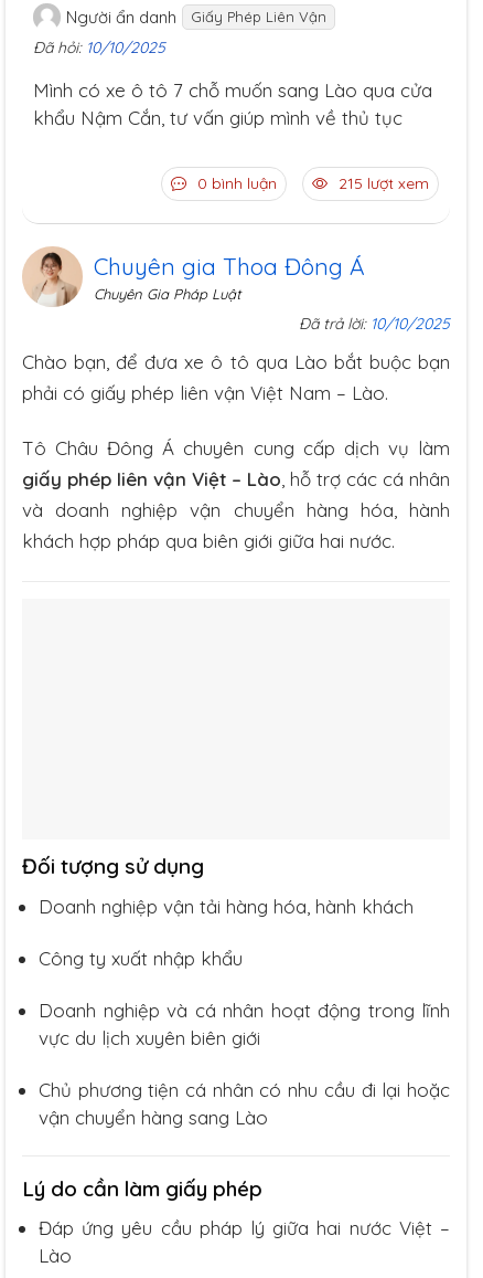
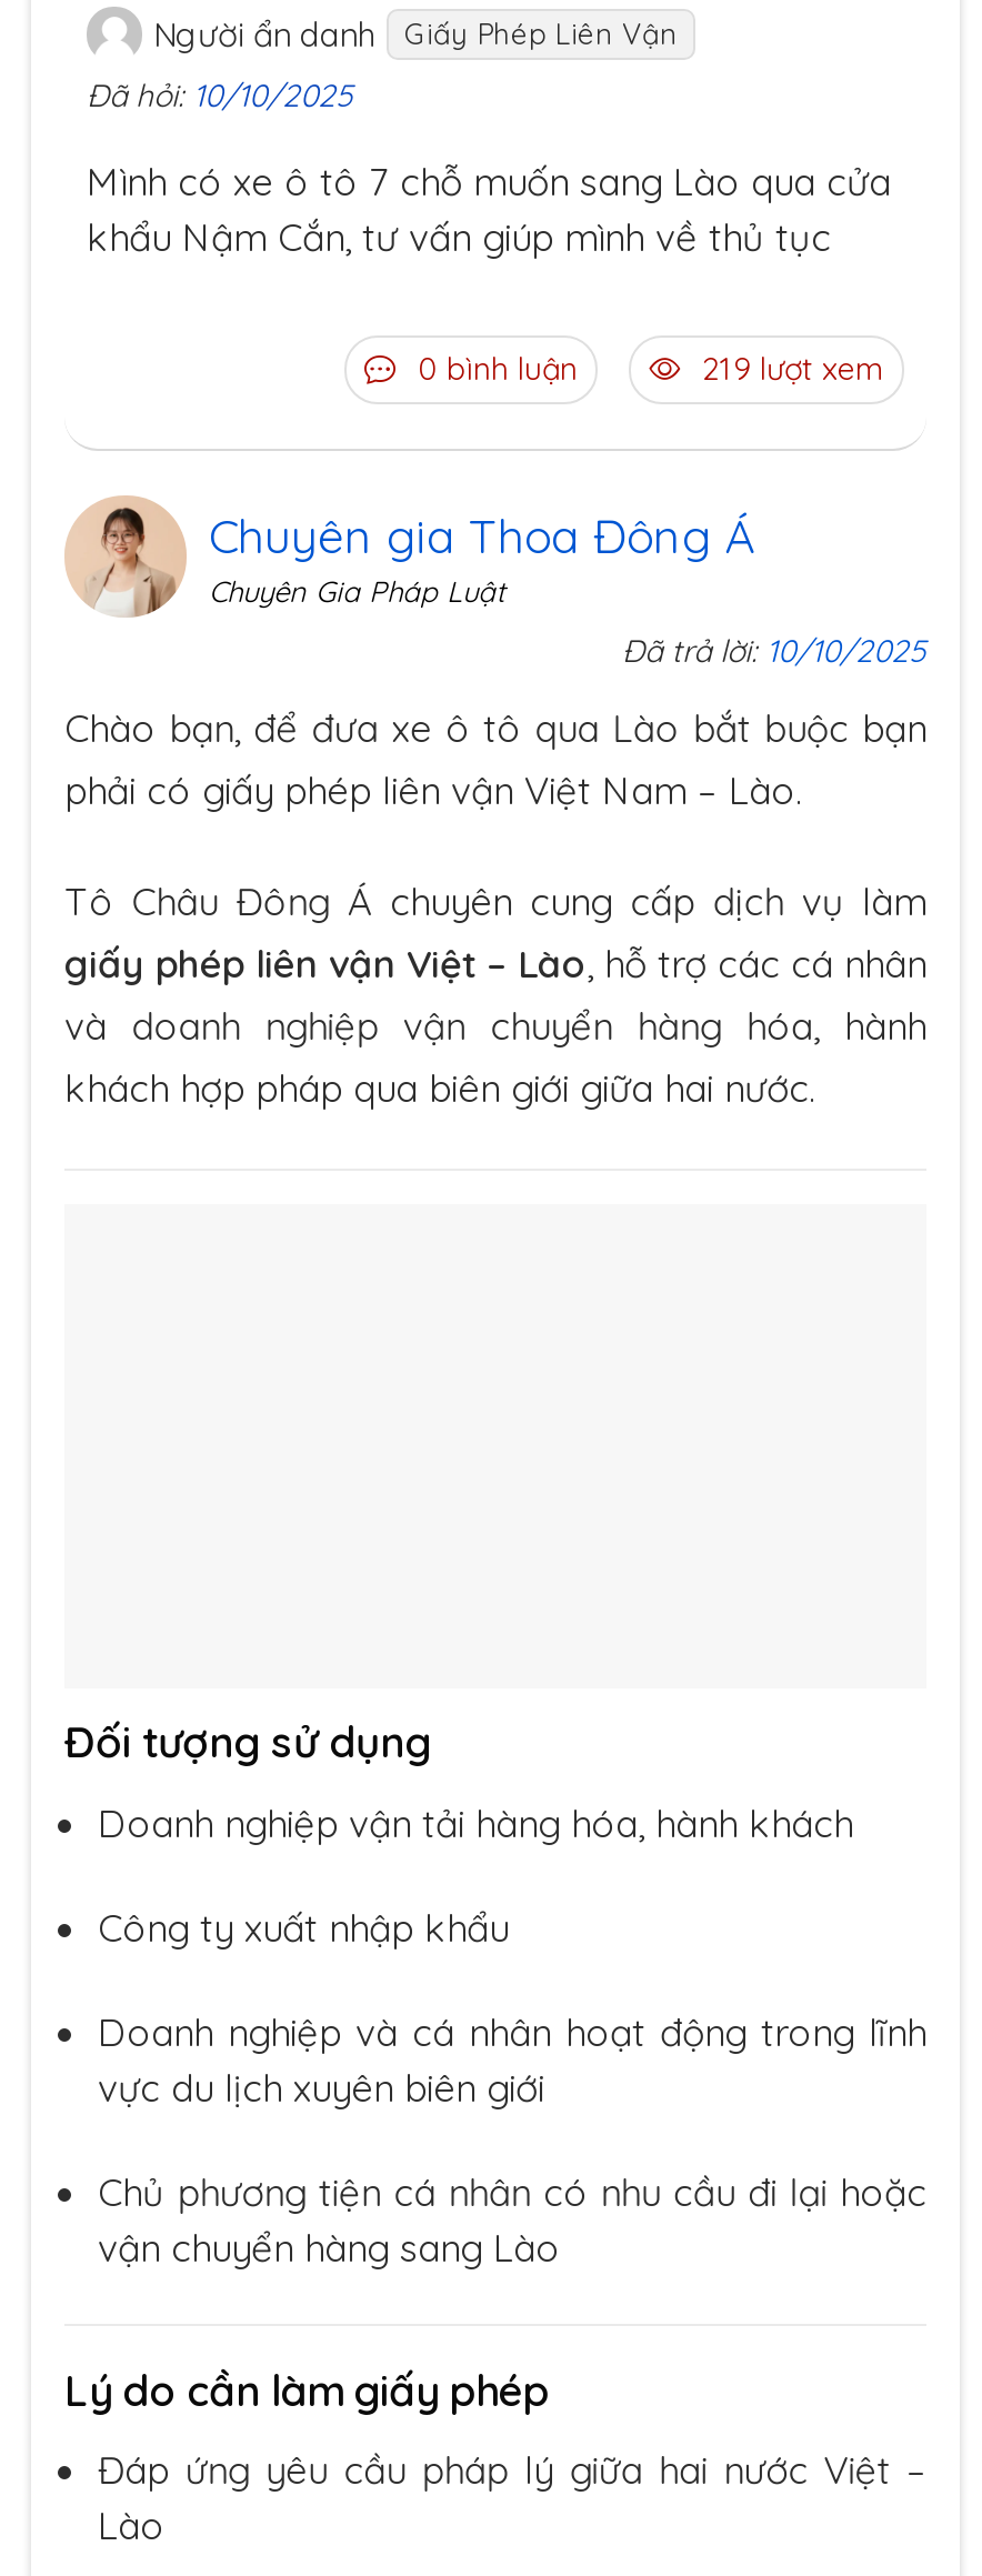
[339,174,429,193] 215 lượt xem -> [702,349,884,389] 219 lượt xem

